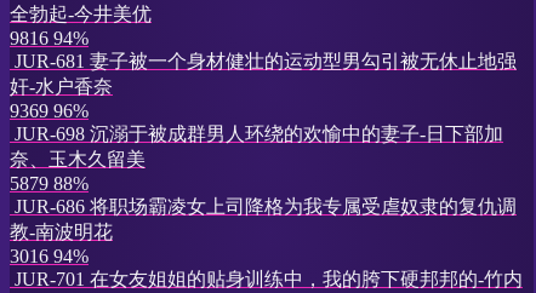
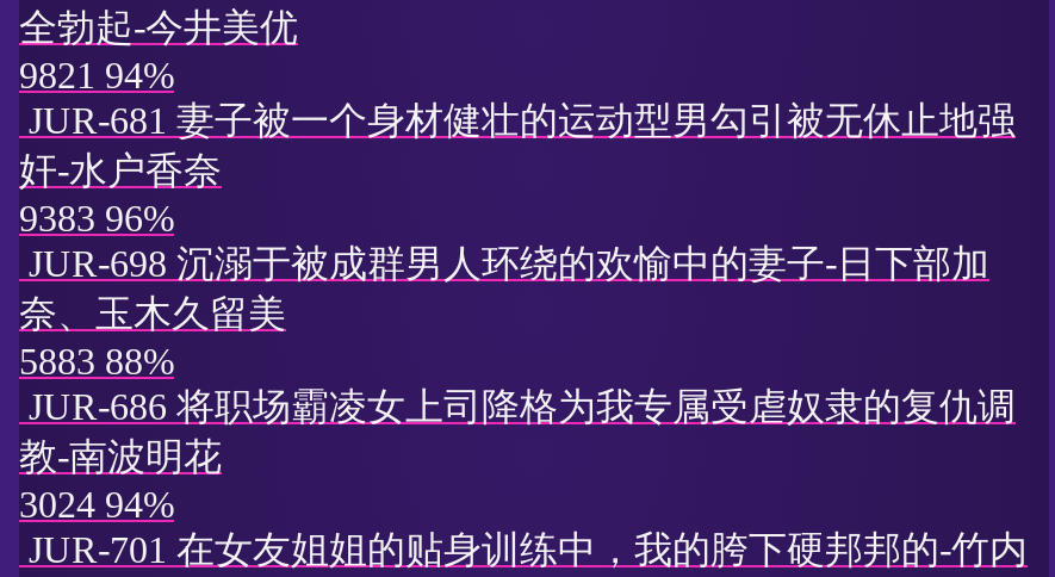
[10,27,89,48] 9816 94% -> [19,54,174,95] 9821 94%
[10,100,89,121] 9369 96% -> [19,197,174,238] 9383 96%
[10,173,89,193] 5879 88% -> [19,340,174,381] 5883 88%
[10,245,89,266] 3016 94% -> [19,483,174,524] 3024 94%

